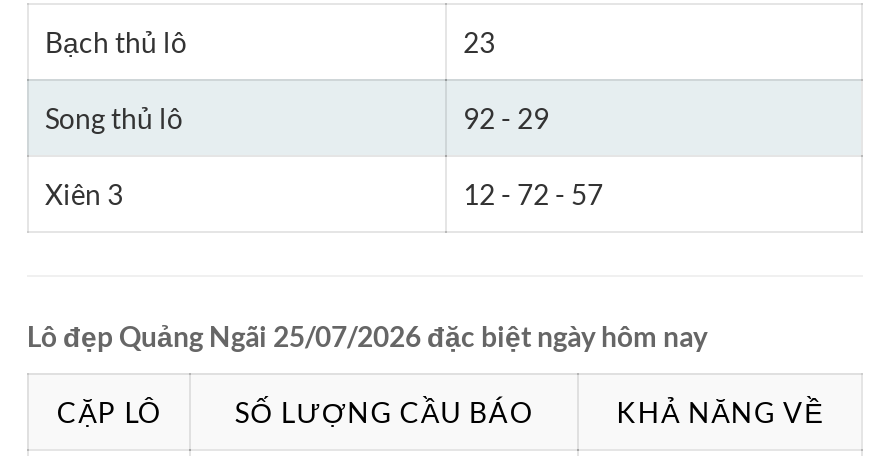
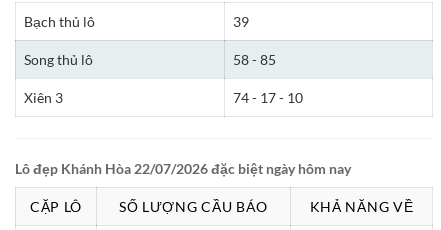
[463,26,495,60] 23 -> [233,13,249,30] 39
[463,102,549,136] 92 - 29 -> [233,51,276,68] 58 - 85
[463,178,603,212] 12 - 72 - 57 -> [233,89,303,106] 74 - 17 - 10
[27,318,707,352] Lô đẹp Quảng Ngãi 25/07/2026 đặc biệt ngày hôm nay -> [15,160,351,177] Lô đẹp Khánh Hòa 22/07/2026 đặc biệt ngày hôm nay

